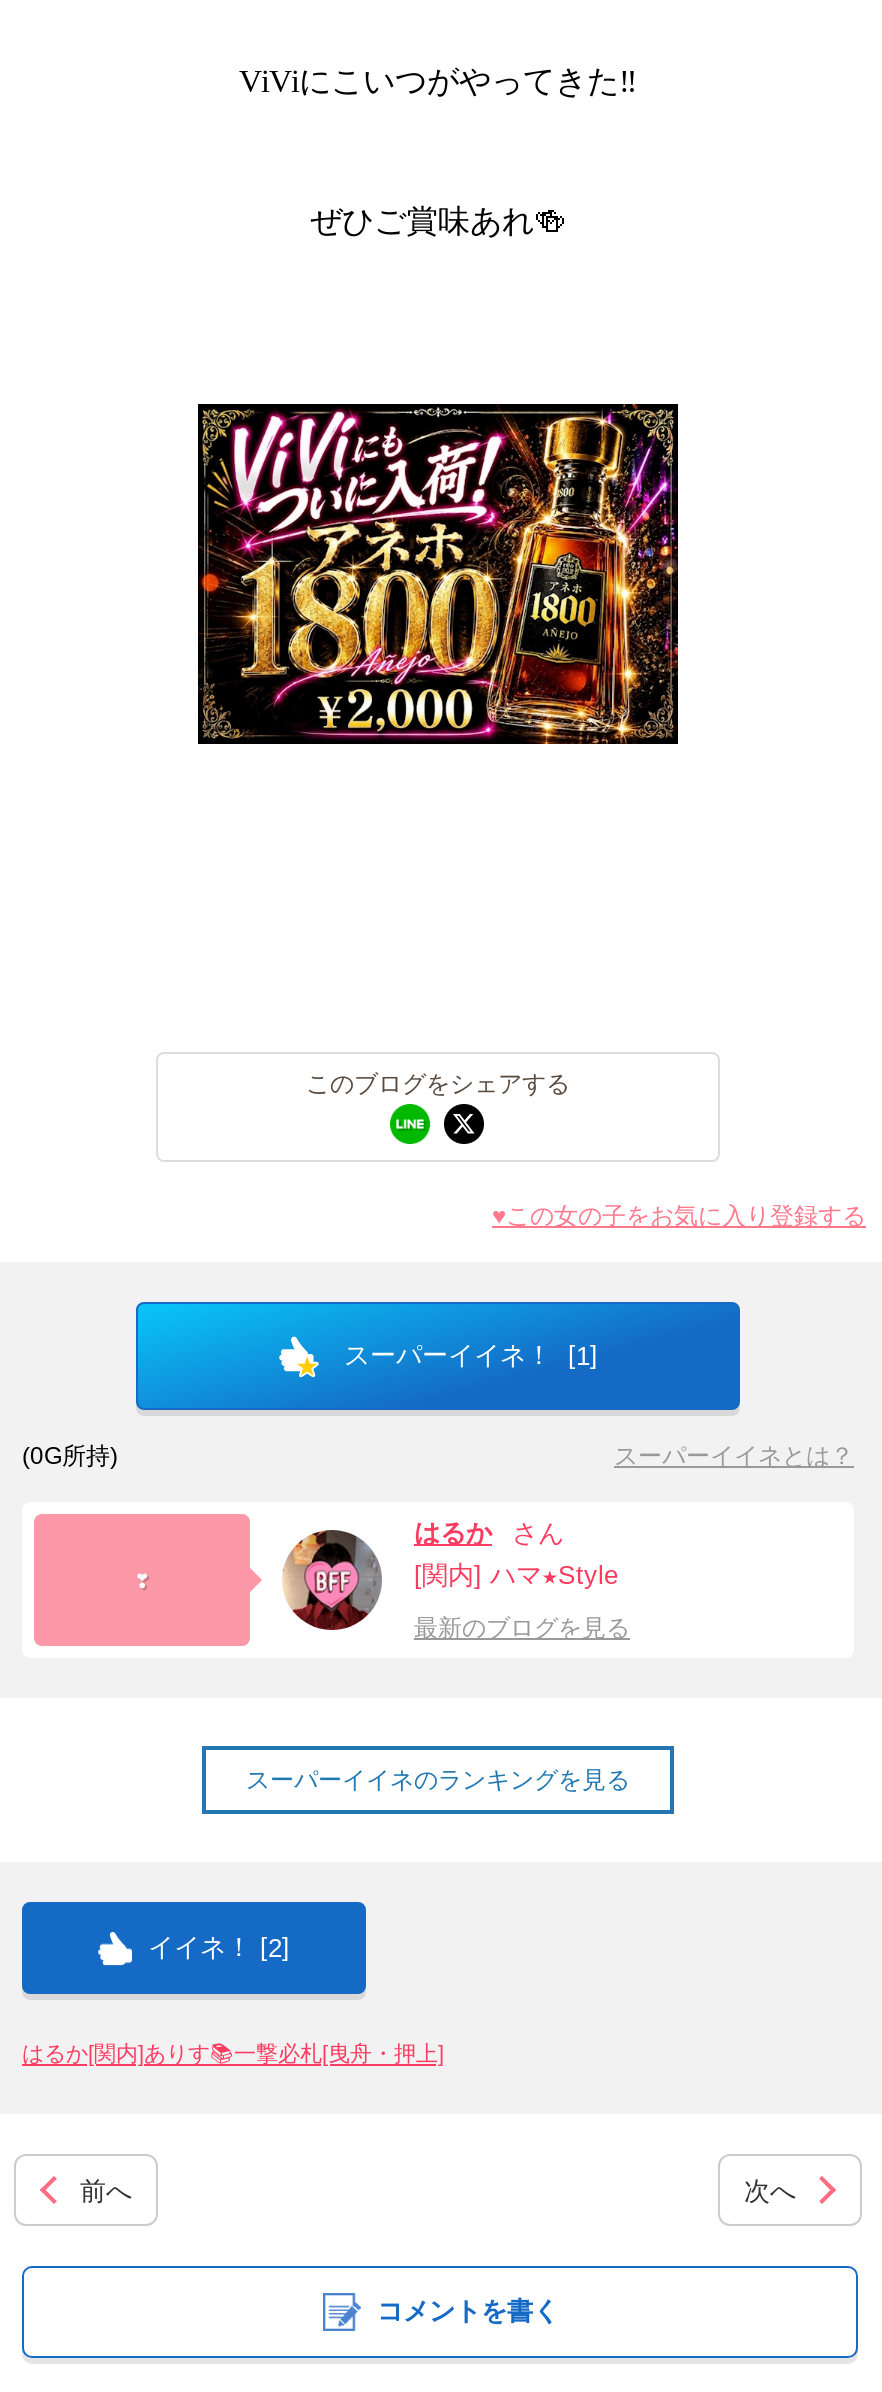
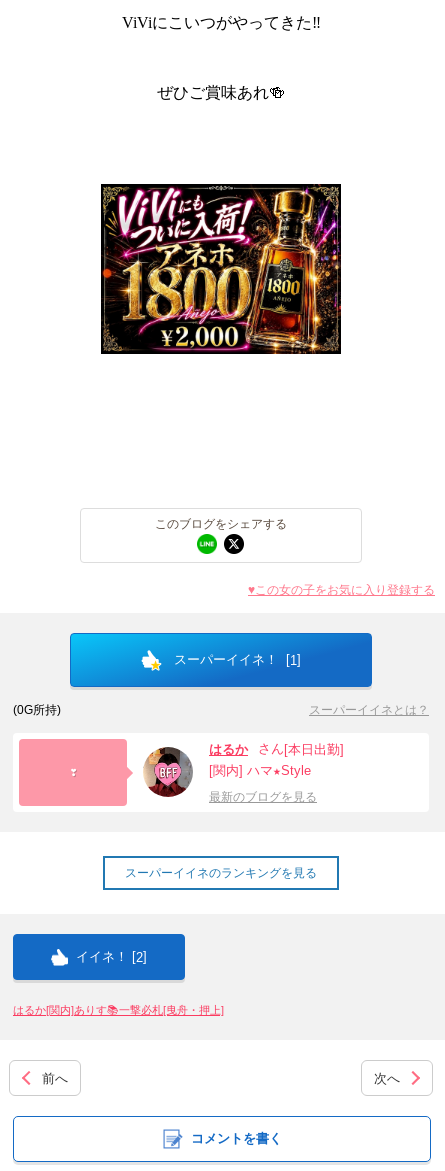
[512,1518,564,1548] さん -> [258,741,344,757] さん[本日出勤]

